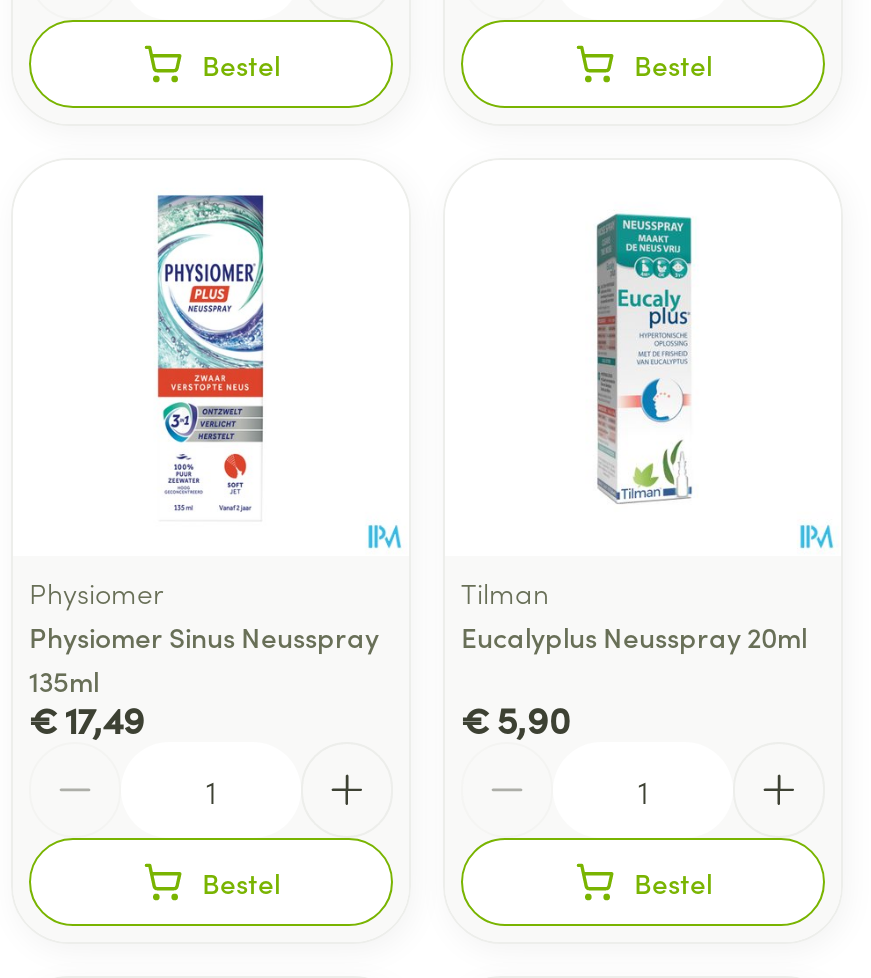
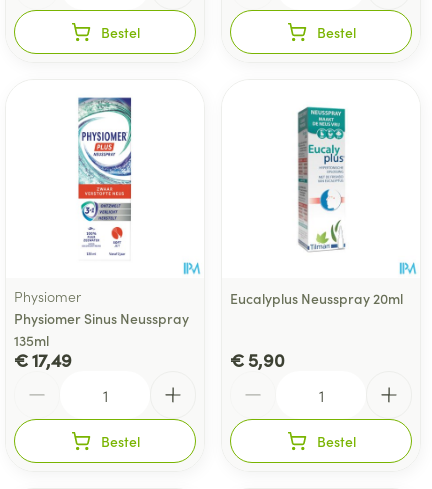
[461,572,549,612] Tilman -> none
moved [461,616,807,656] -> [230,288,403,308]: Eucalyplus Neusspray 20ml

